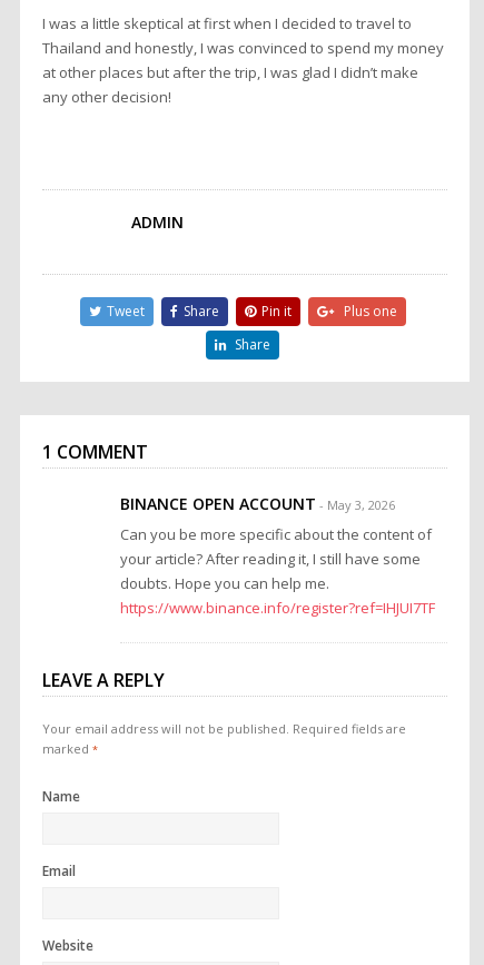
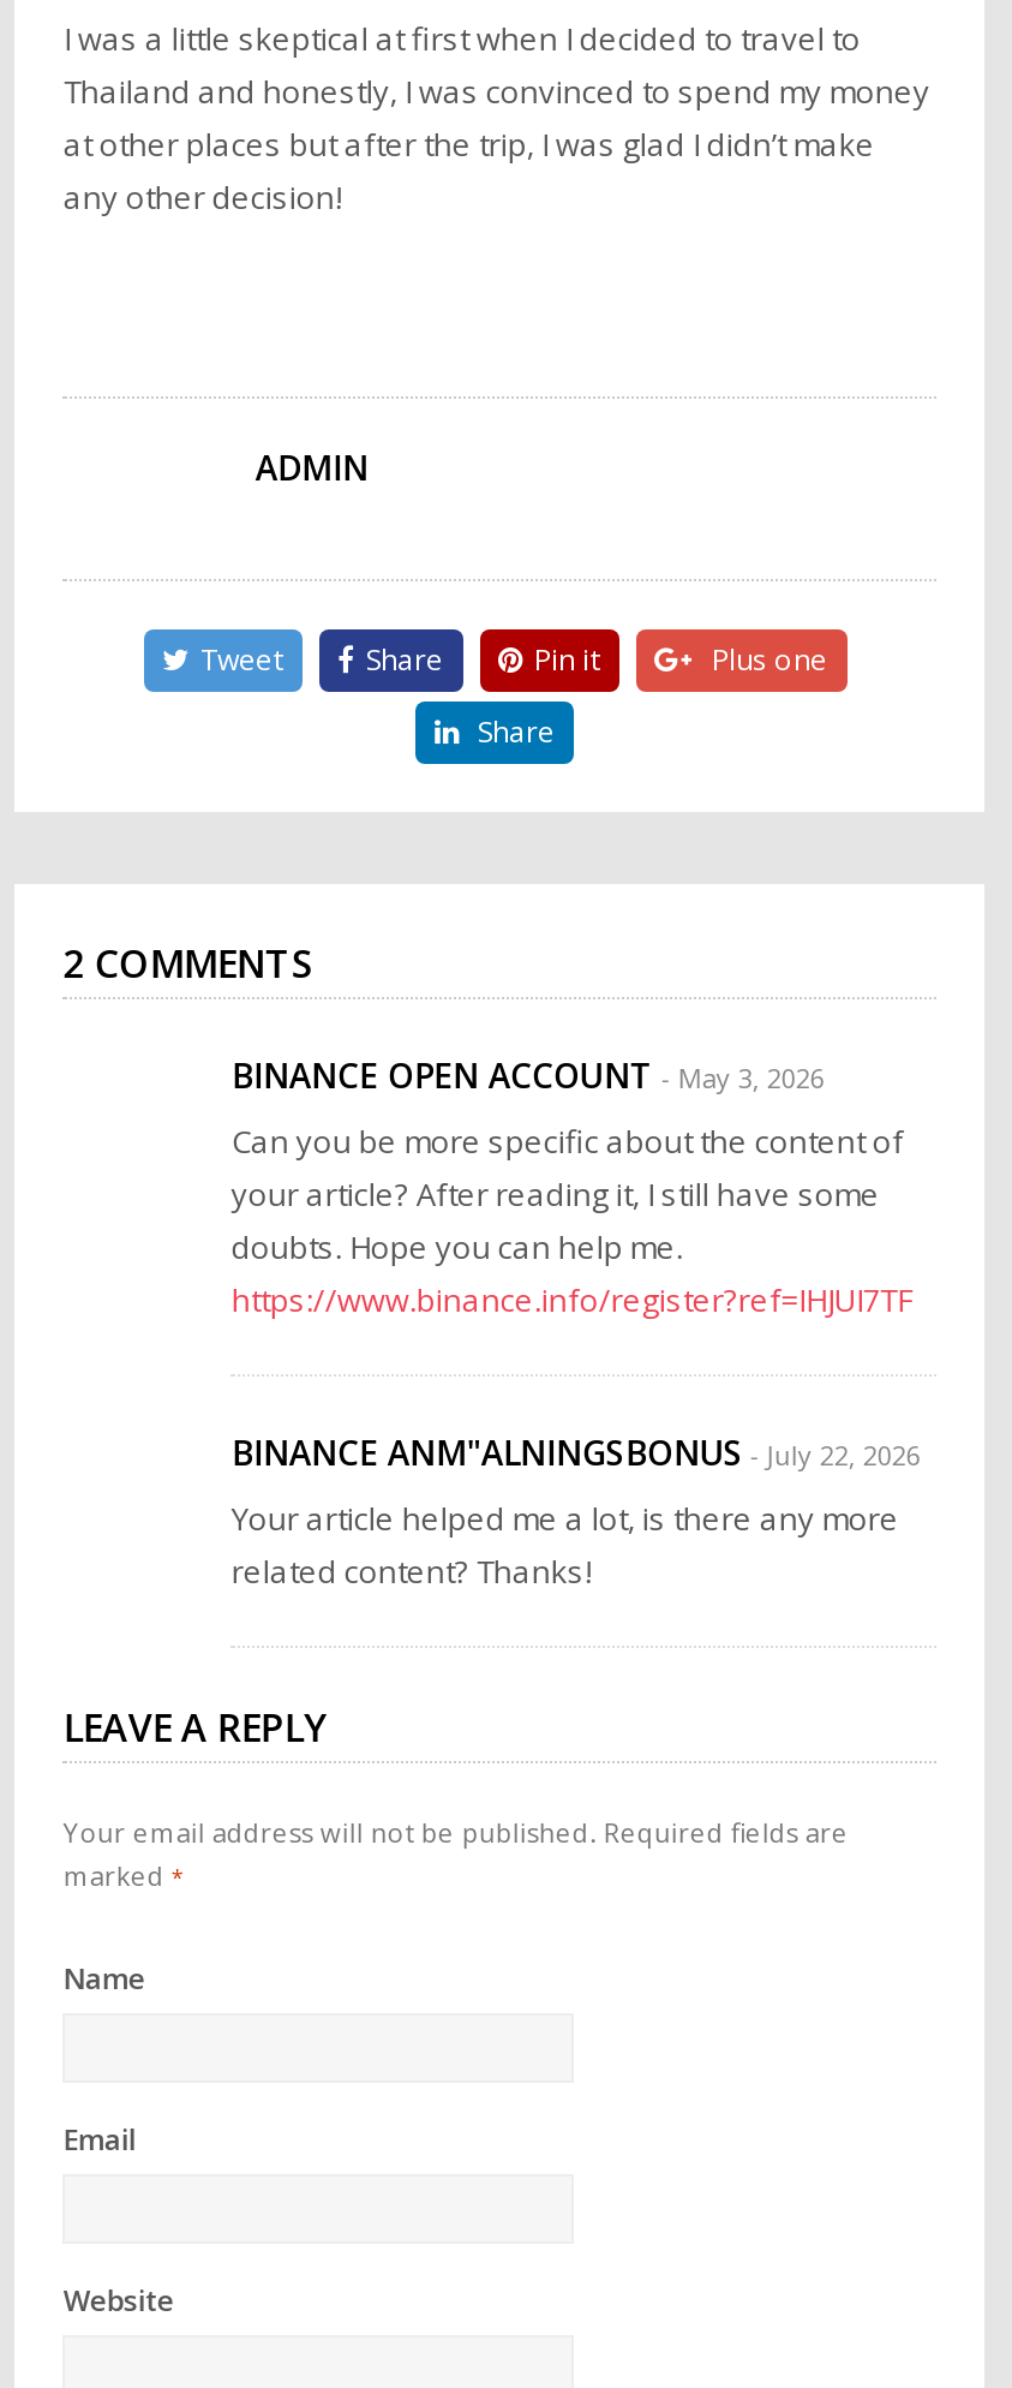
[43,439,148,464] 1 COMMENT -> [63,936,313,989] 2 COMMENTS
none -> [231,1429,921,1592] BINANCE ANM"ALNINGSBONUS - July 22, 2026 | Your article helped me a lot, is there any more | related content? Thanks!

